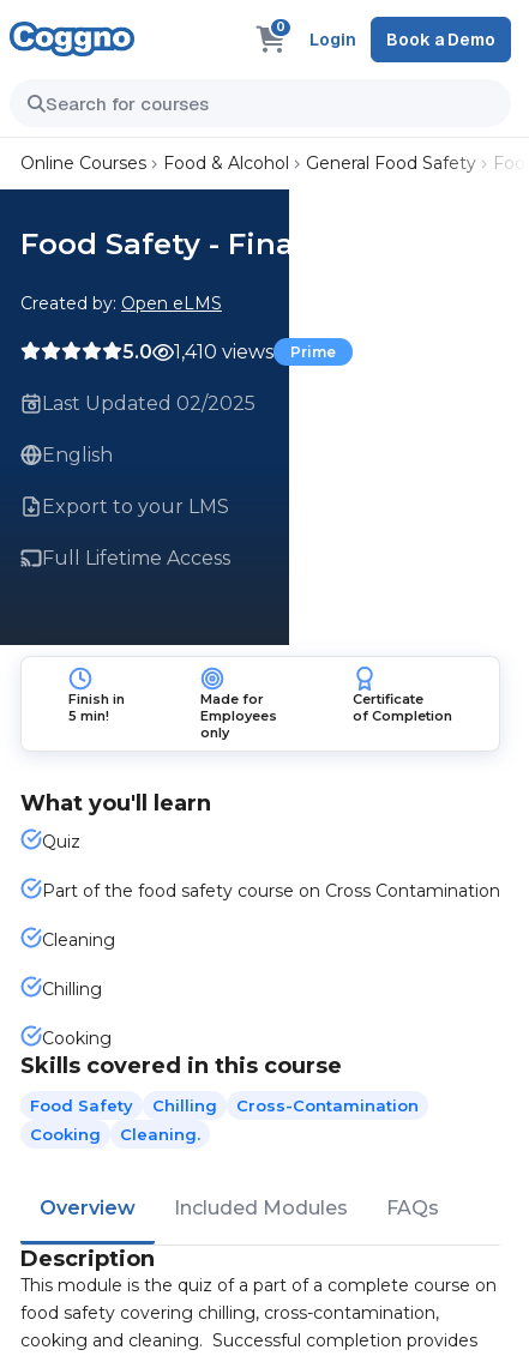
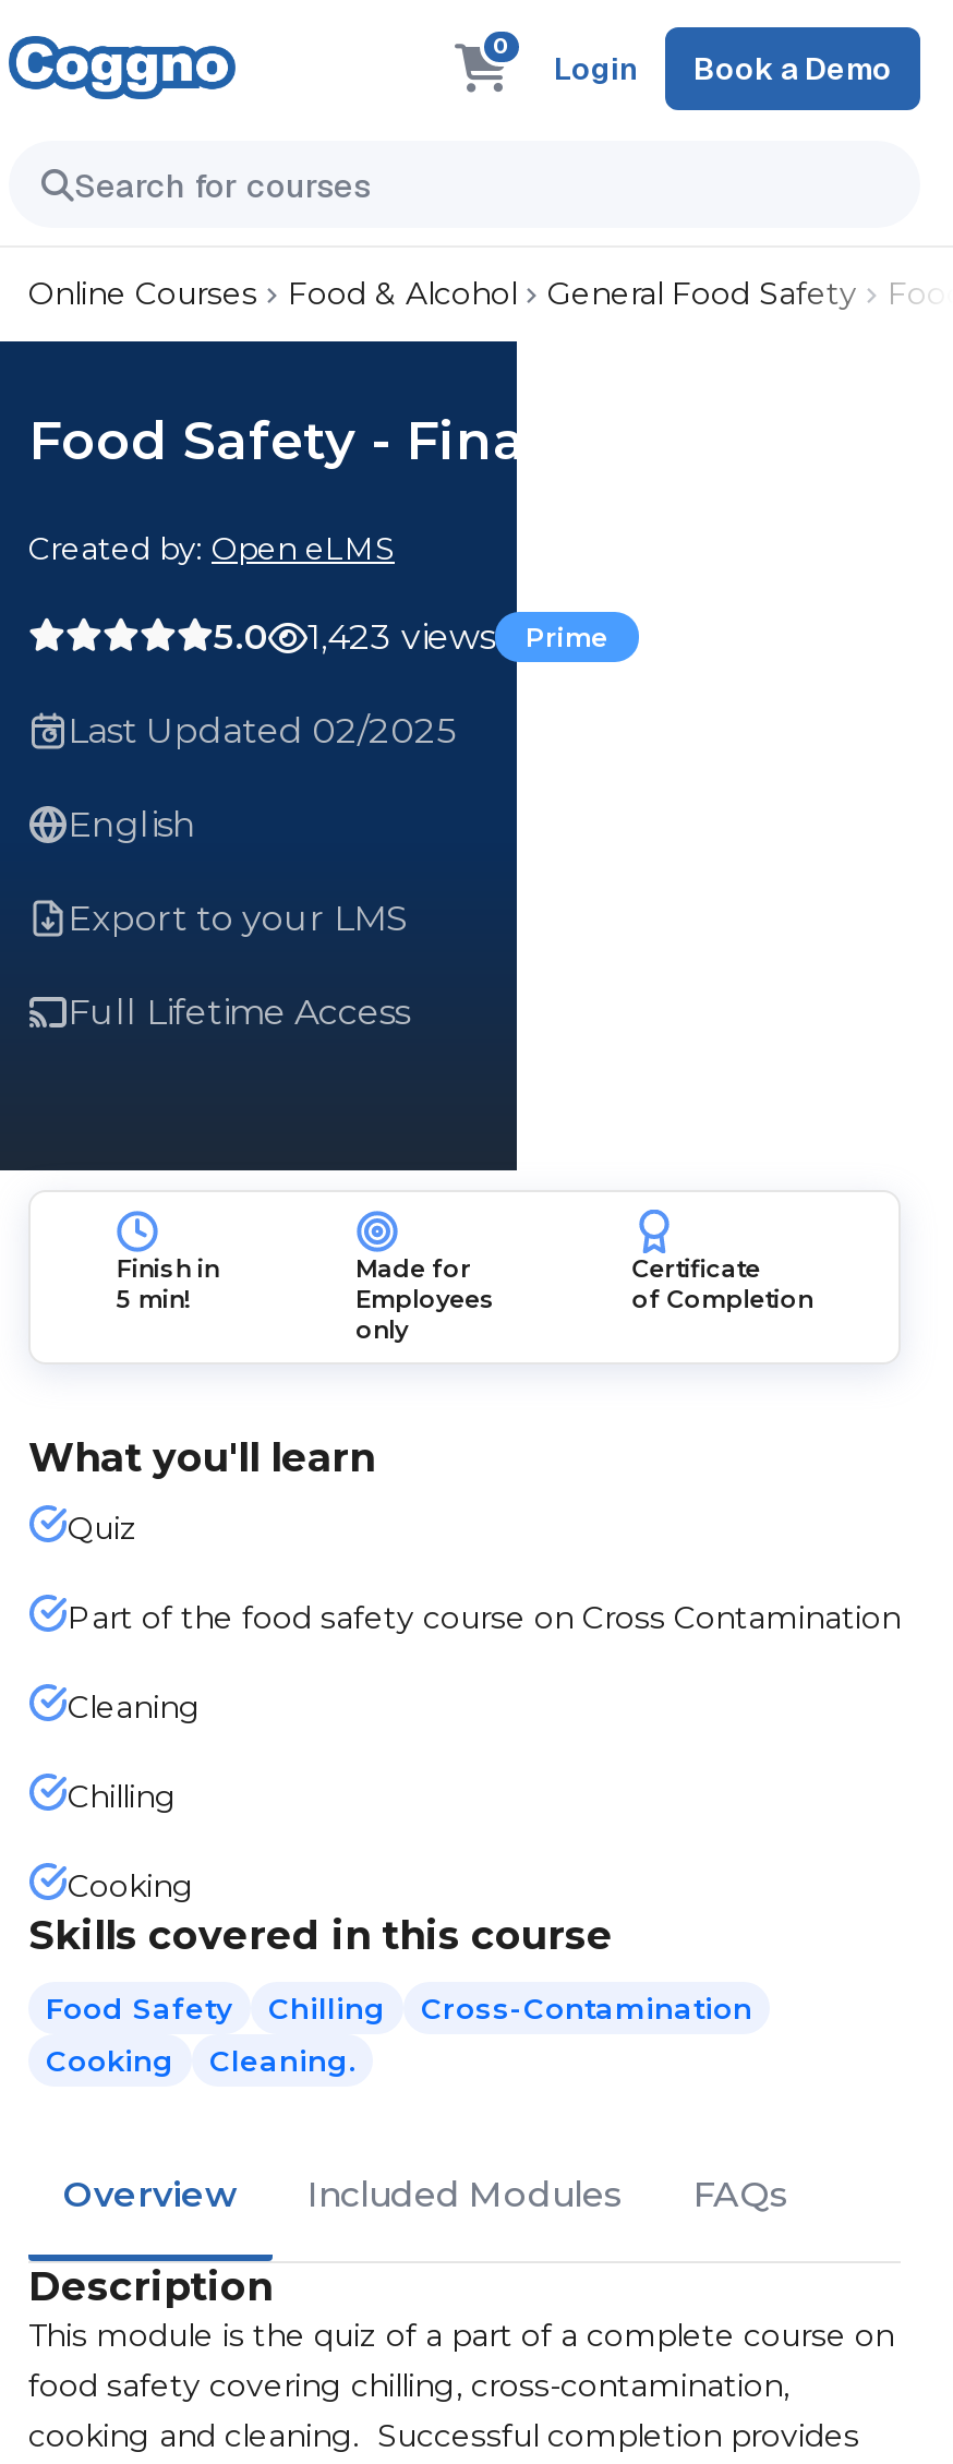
[122,340,336,363] 5.0 1,410 views Prime -> [214,616,608,658] 5.0 1,423 views Prime

